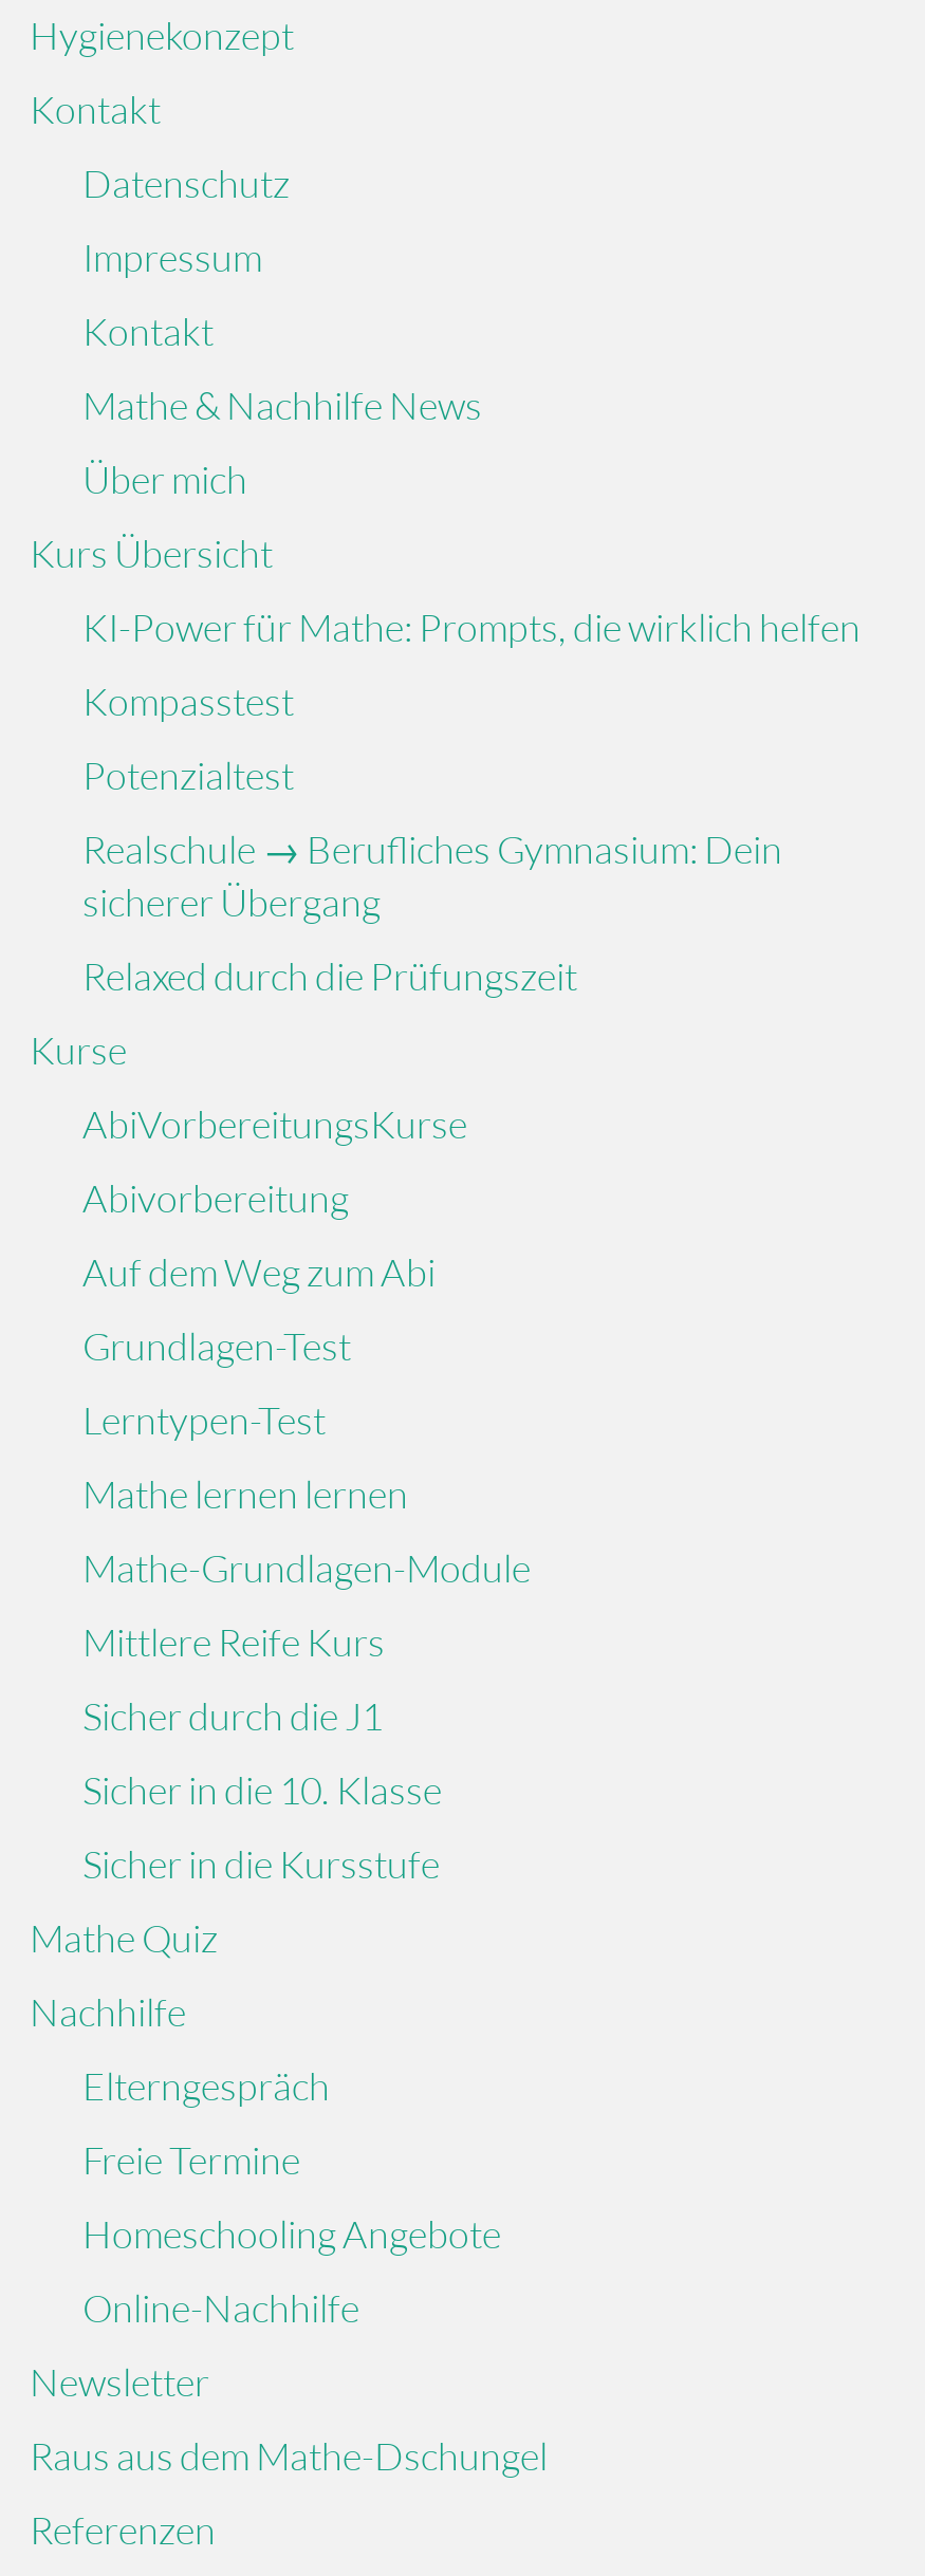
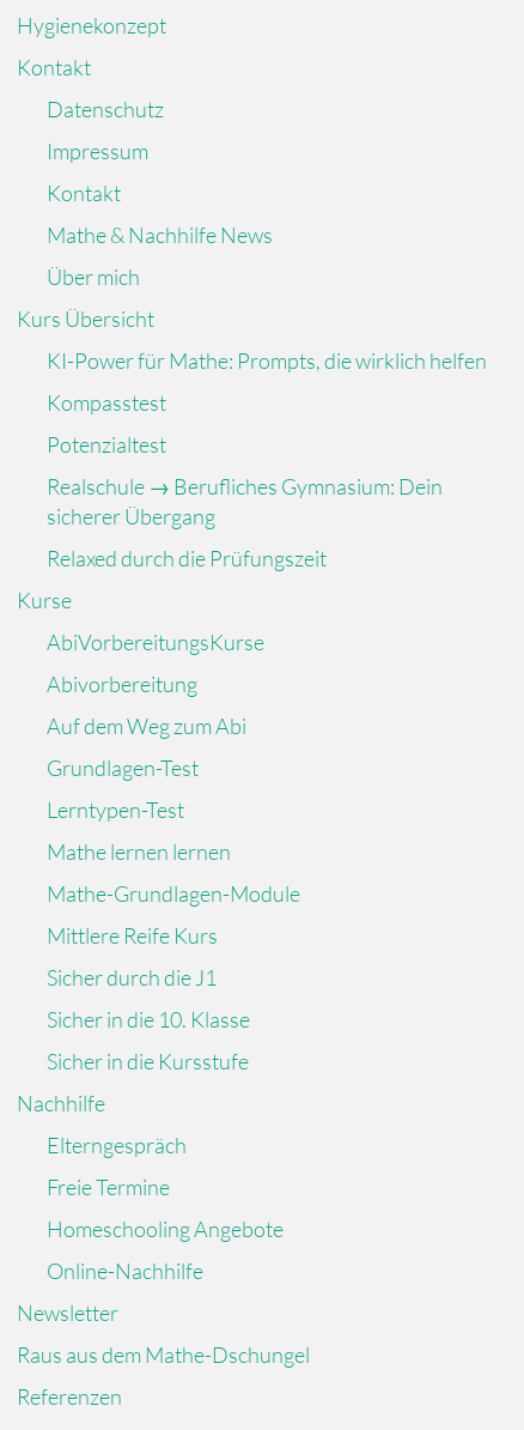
[30,1914,218,1961] Mathe Quiz -> none

